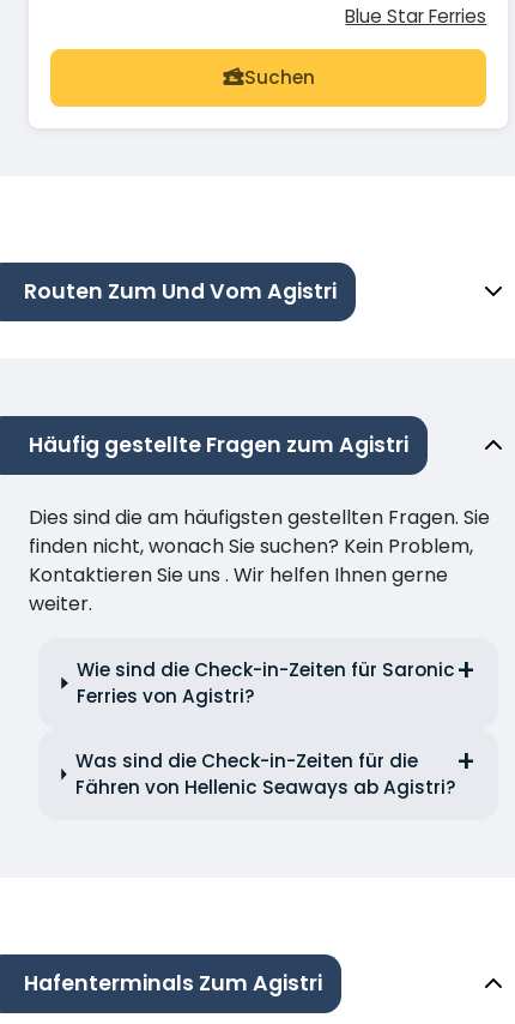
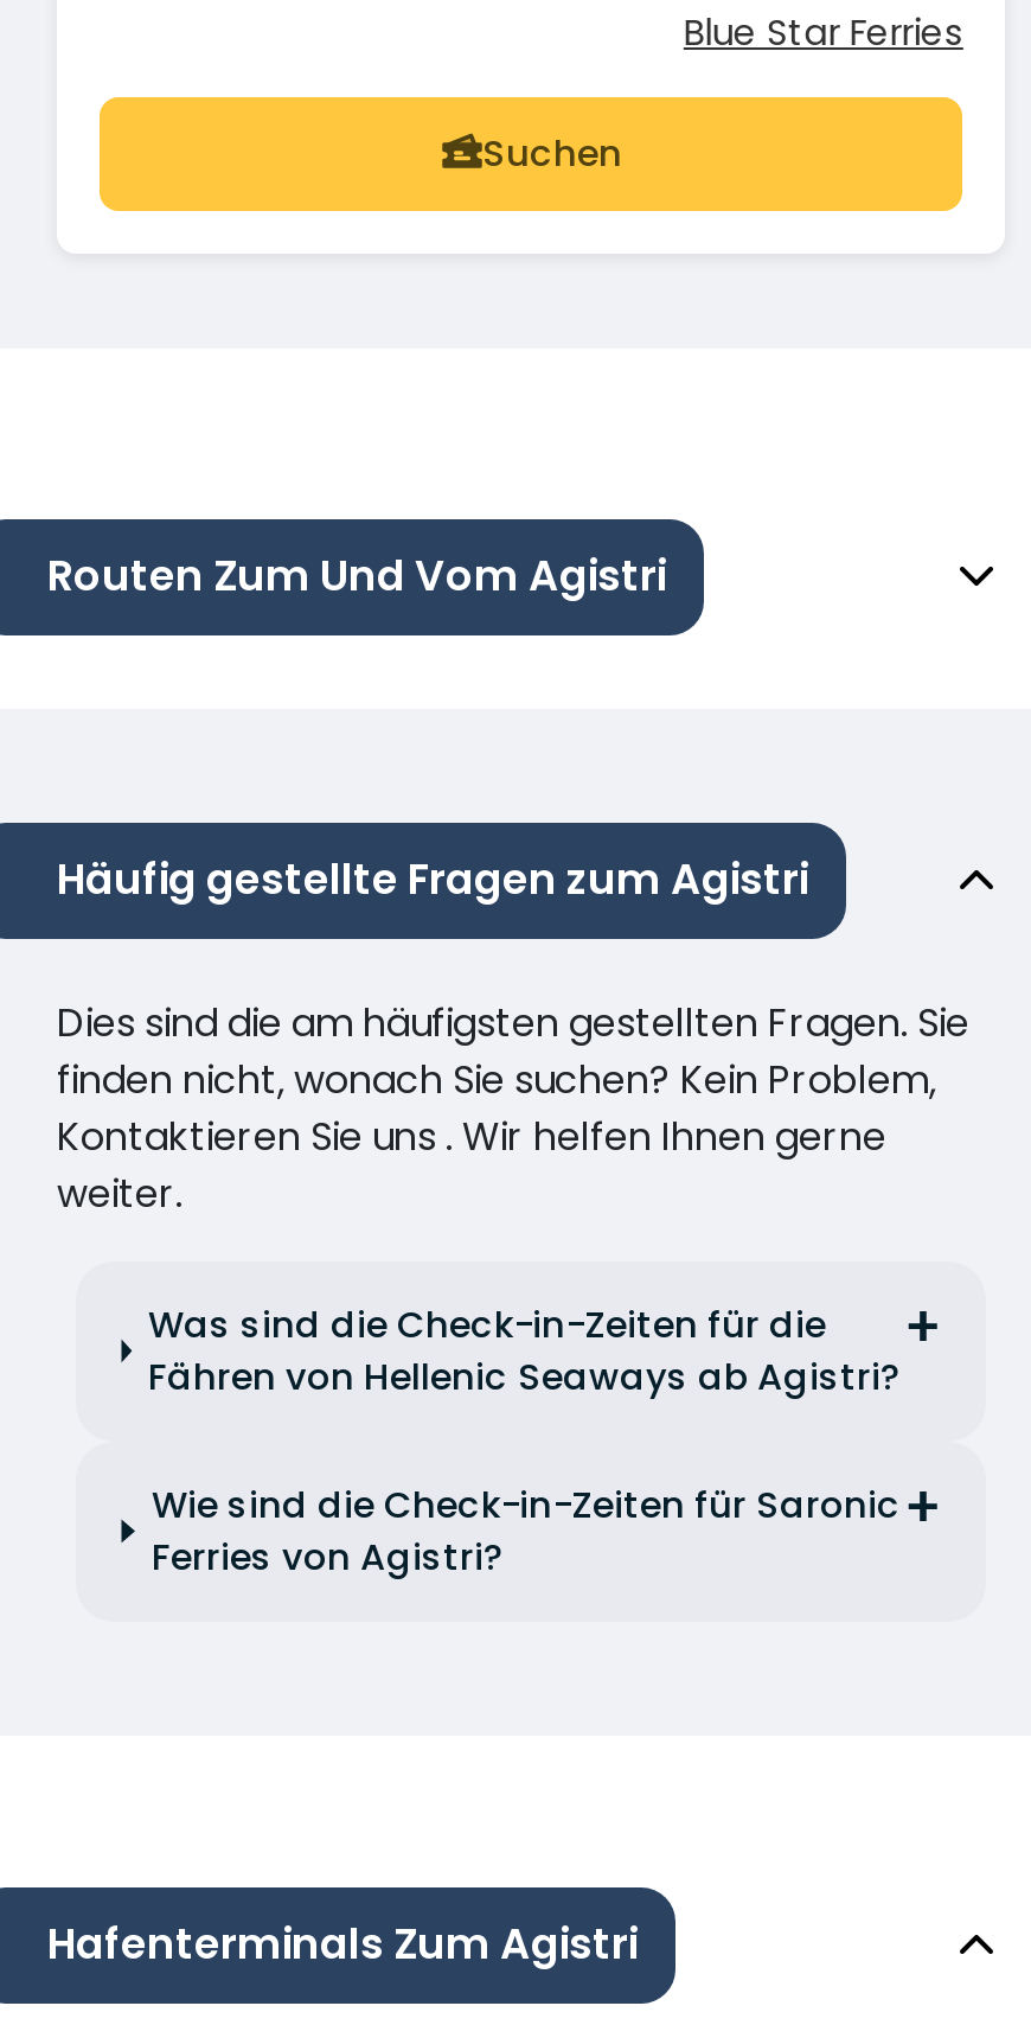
moved [77,657,455,708] -> [152,1479,901,1581]: Wie sind die Check-in-Zeiten für Saronic | Ferries von Agistri?
moved [75,748,456,799] -> [148,1299,902,1401]: Was sind die Check-in-Zeiten für die | Fähren von Hellenic Seaways ab Agistri?

